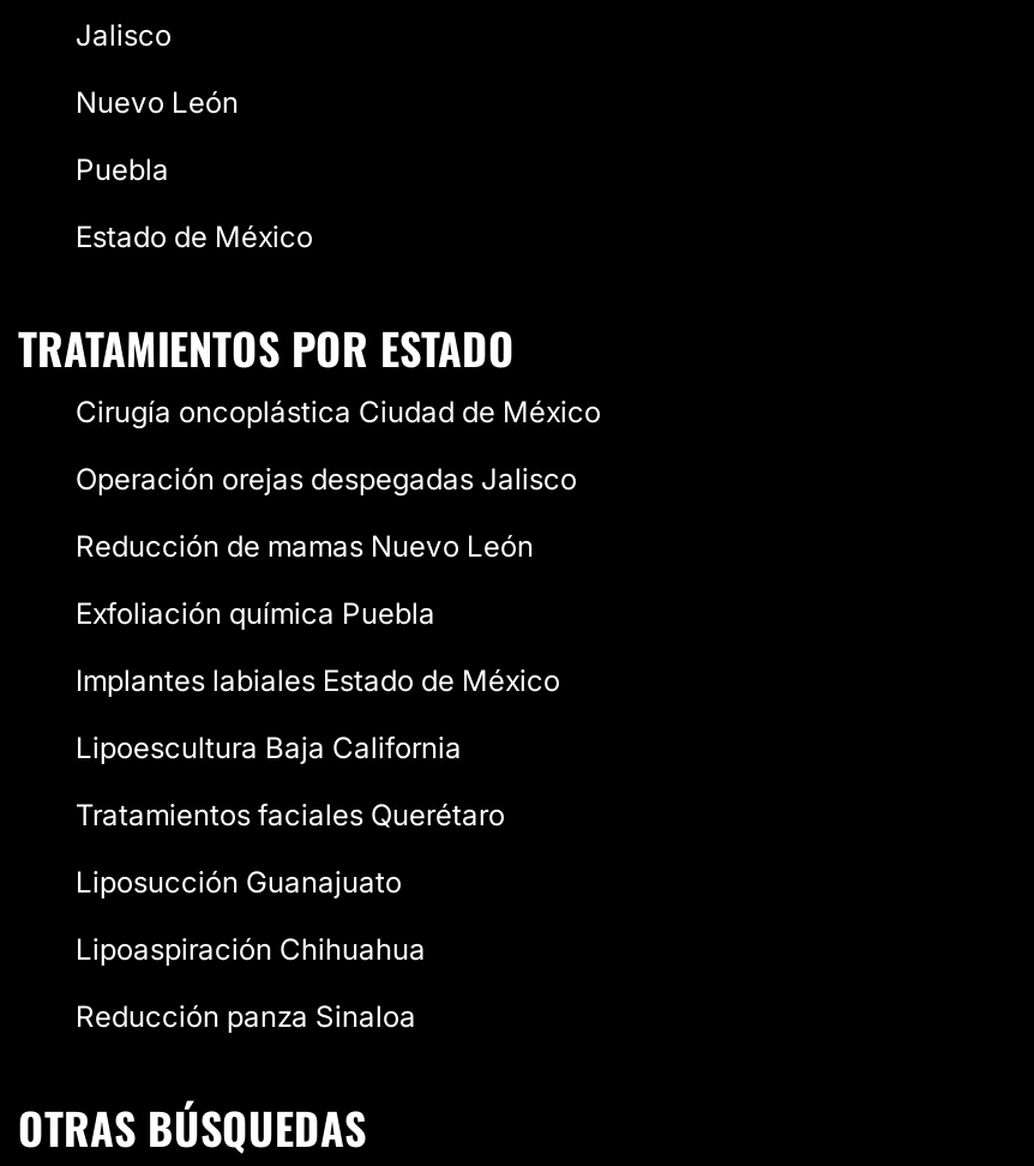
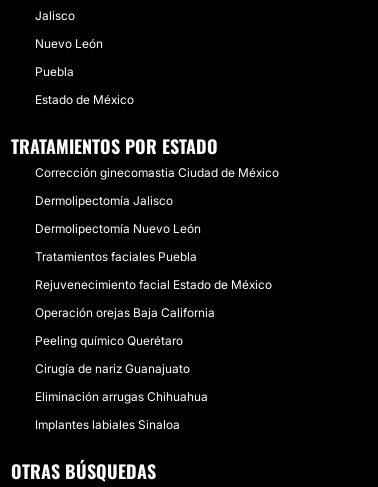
[76,393,601,429] Cirugía oncoplástica Ciudad de México -> [35,165,279,180] Corrección ginecomastia Ciudad de México
[76,461,577,497] Operación orejas despegadas Jalisco -> [35,193,173,208] Dermolipectomía Jalisco
[76,528,534,564] Reducción de mamas Nuevo León -> [35,221,201,236] Dermolipectomía Nuevo León
[76,595,435,631] Exfoliación química Puebla -> [35,249,197,264] Tratamientos faciales Puebla
[76,662,560,698] Implantes labiales Estado de México -> [35,277,272,292] Rejuvenecimiento facial Estado de México
[76,729,462,765] Lipoescultura Baja California -> [35,305,215,320] Operación orejas Baja California
[76,797,505,833] Tratamientos faciales Querétaro -> [35,333,183,348] Peeling químico Querétaro
[76,864,402,900] Liposucción Guanajuato -> [35,361,190,376] Cirugía de nariz Guanajuato
[76,931,426,967] Lipoaspiración Chihuahua -> [35,389,208,404] Eliminación arrugas Chihuahua
[76,998,416,1034] Reducción panza Sinaloa -> [35,417,180,432] Implantes labiales Sinaloa

